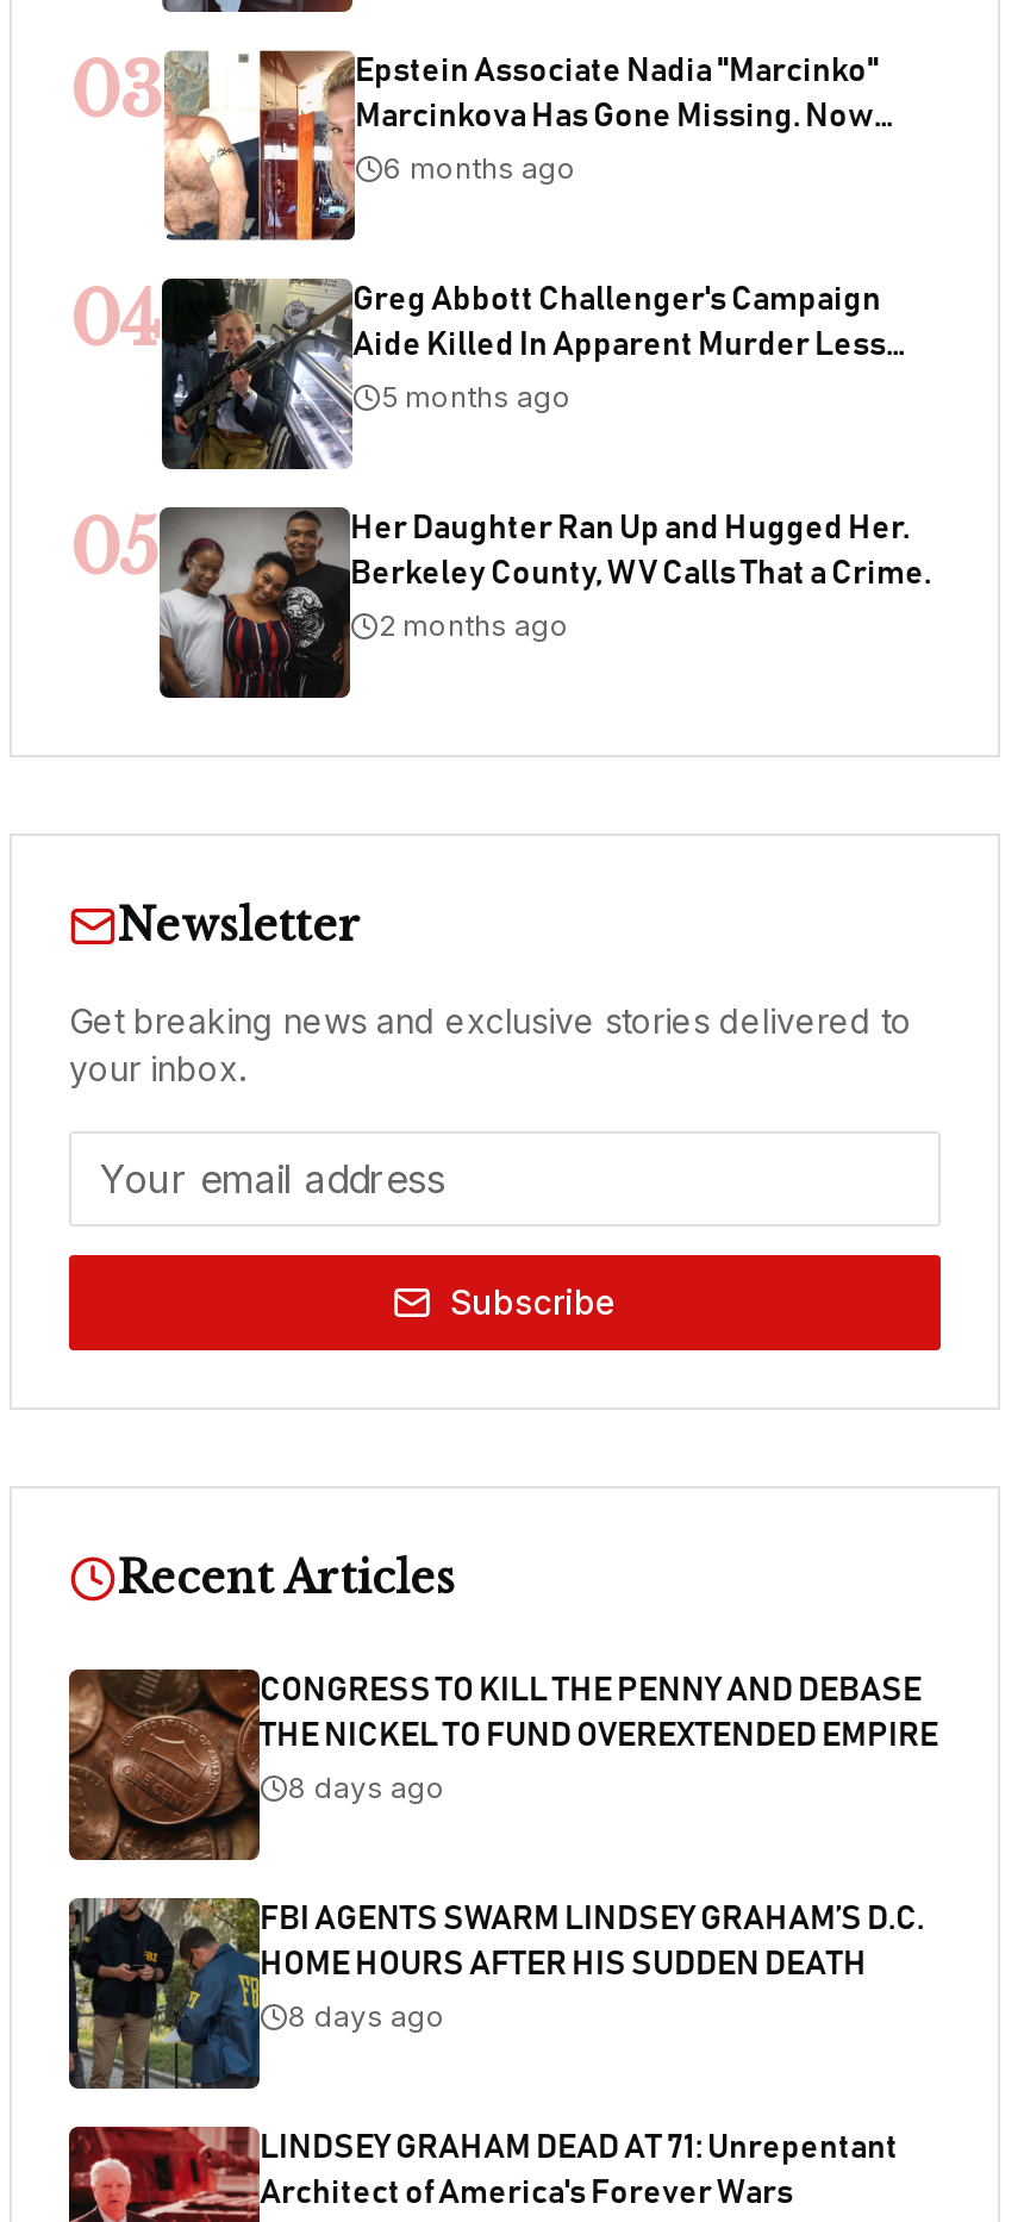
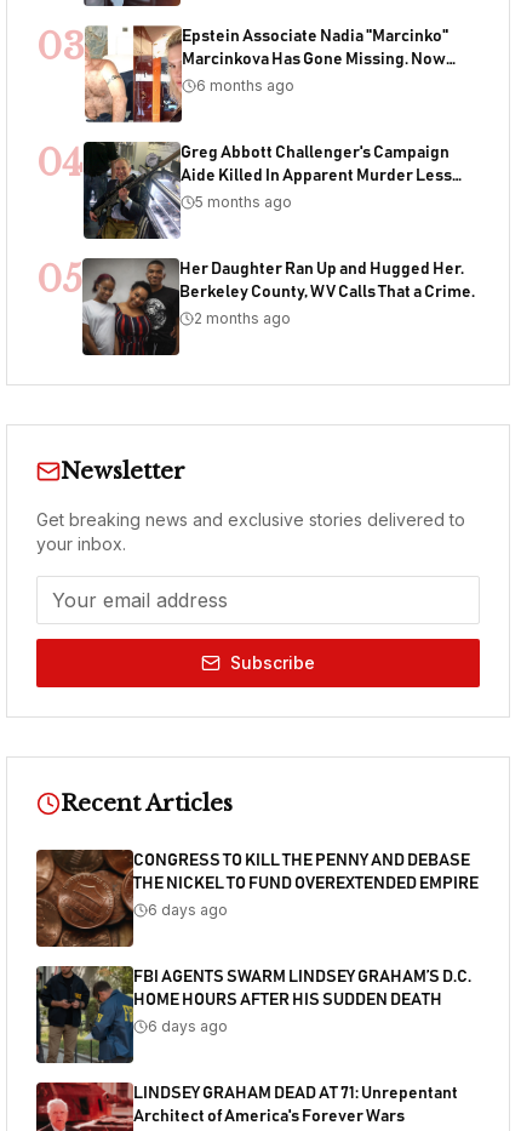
[288,1770,445,1805] 8 days ago -> [148,901,228,919] 6 days ago
[288,1998,445,2034] 8 days ago -> [148,1017,228,1035] 6 days ago

